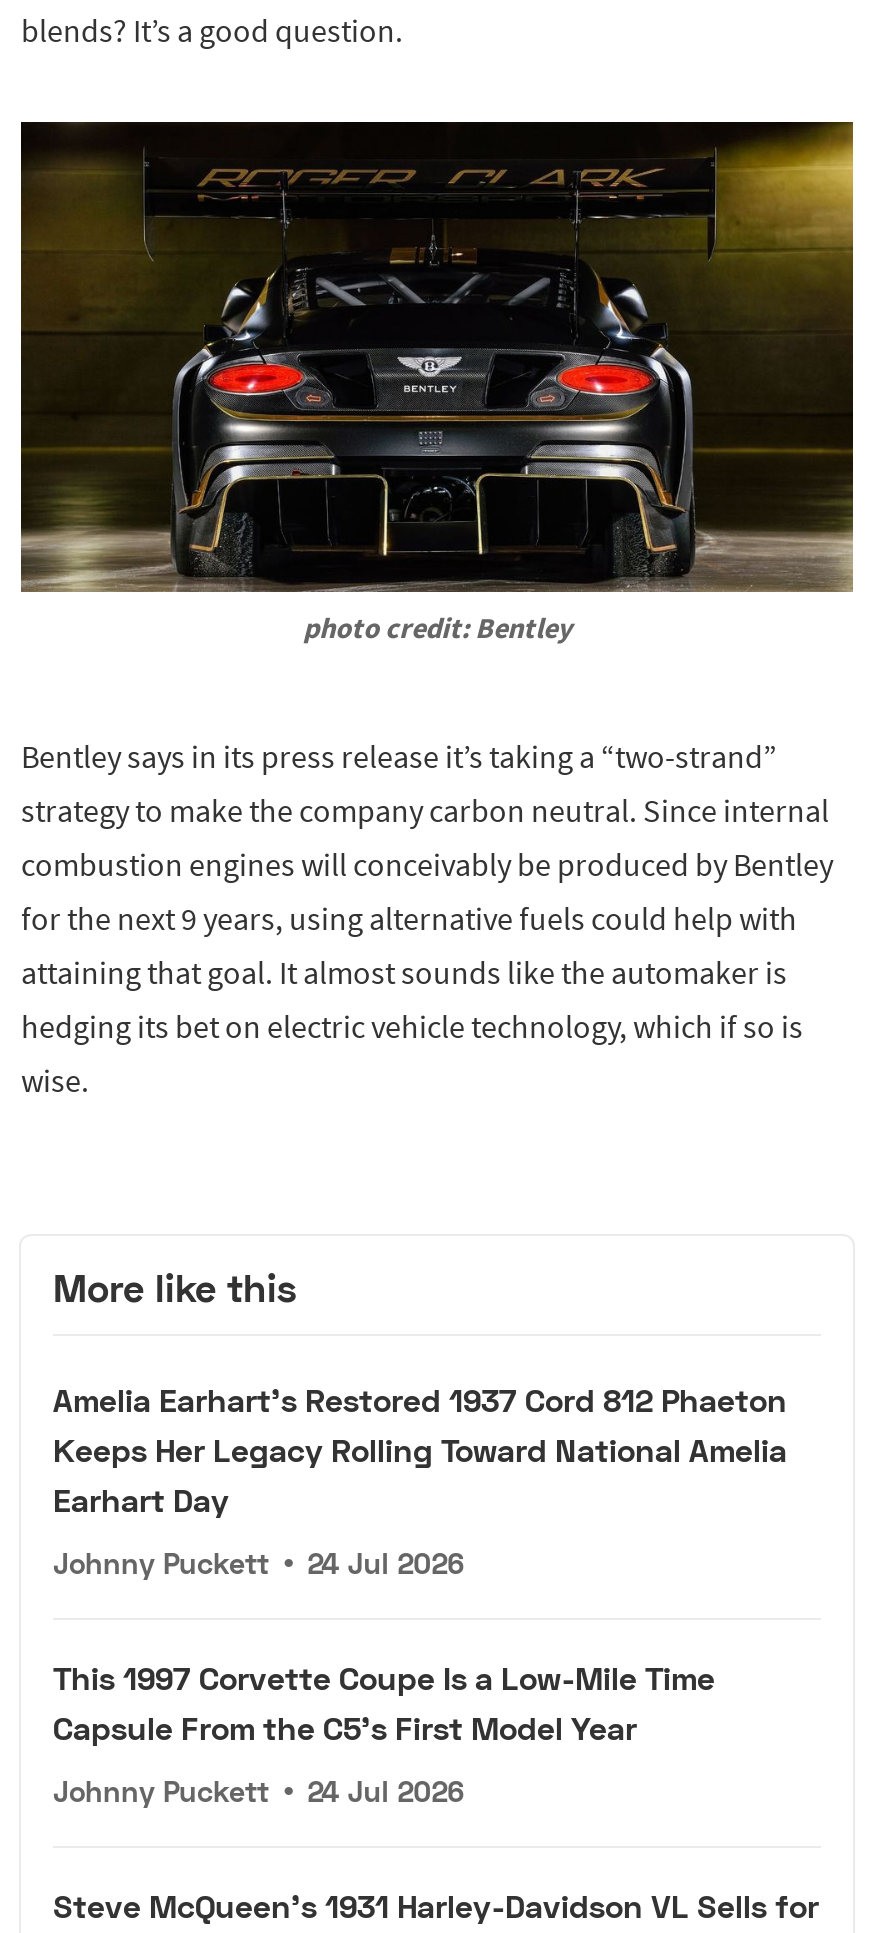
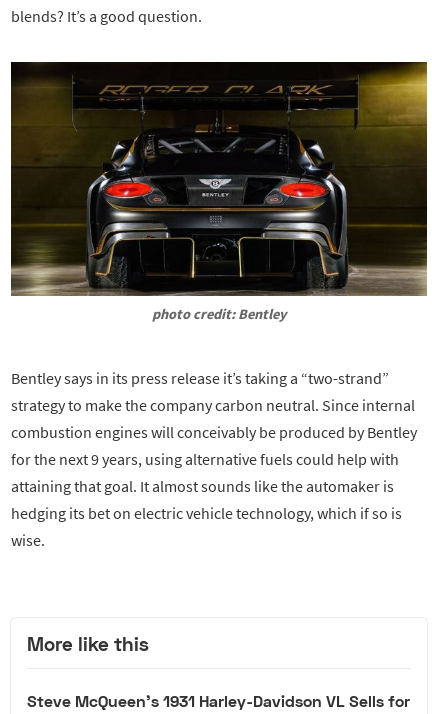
[53,1381,787,1809] Amelia Earhart's Restored 1937 Cord 812 Phaeton | Keeps Her Legacy Rolling Toward National Amelia | Earhart Day | Johnny Puckett • 24 Jul 2026 | This 1997 Corvette Coupe Is a Low-Mile Time | Capsule From the C5's First Model Year | Johnny Puckett • 24 Jul 2026 -> none

